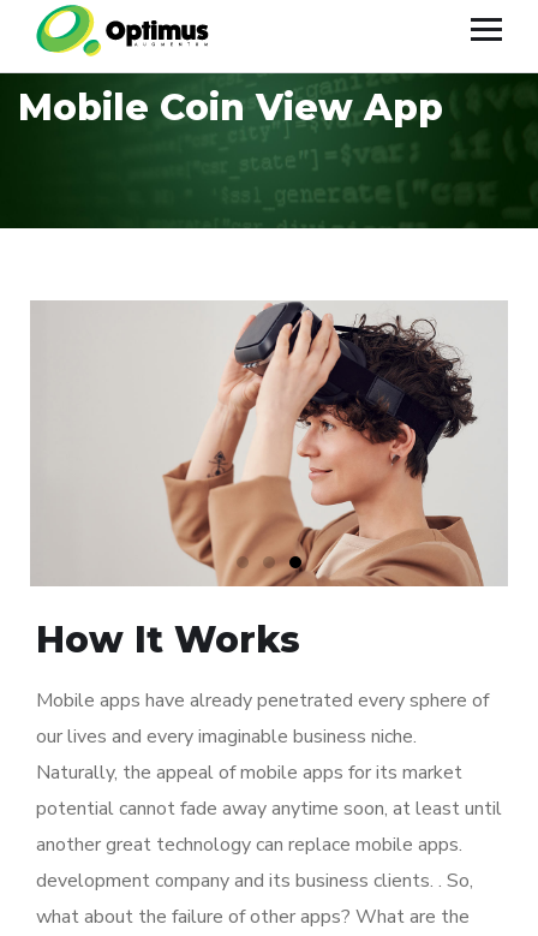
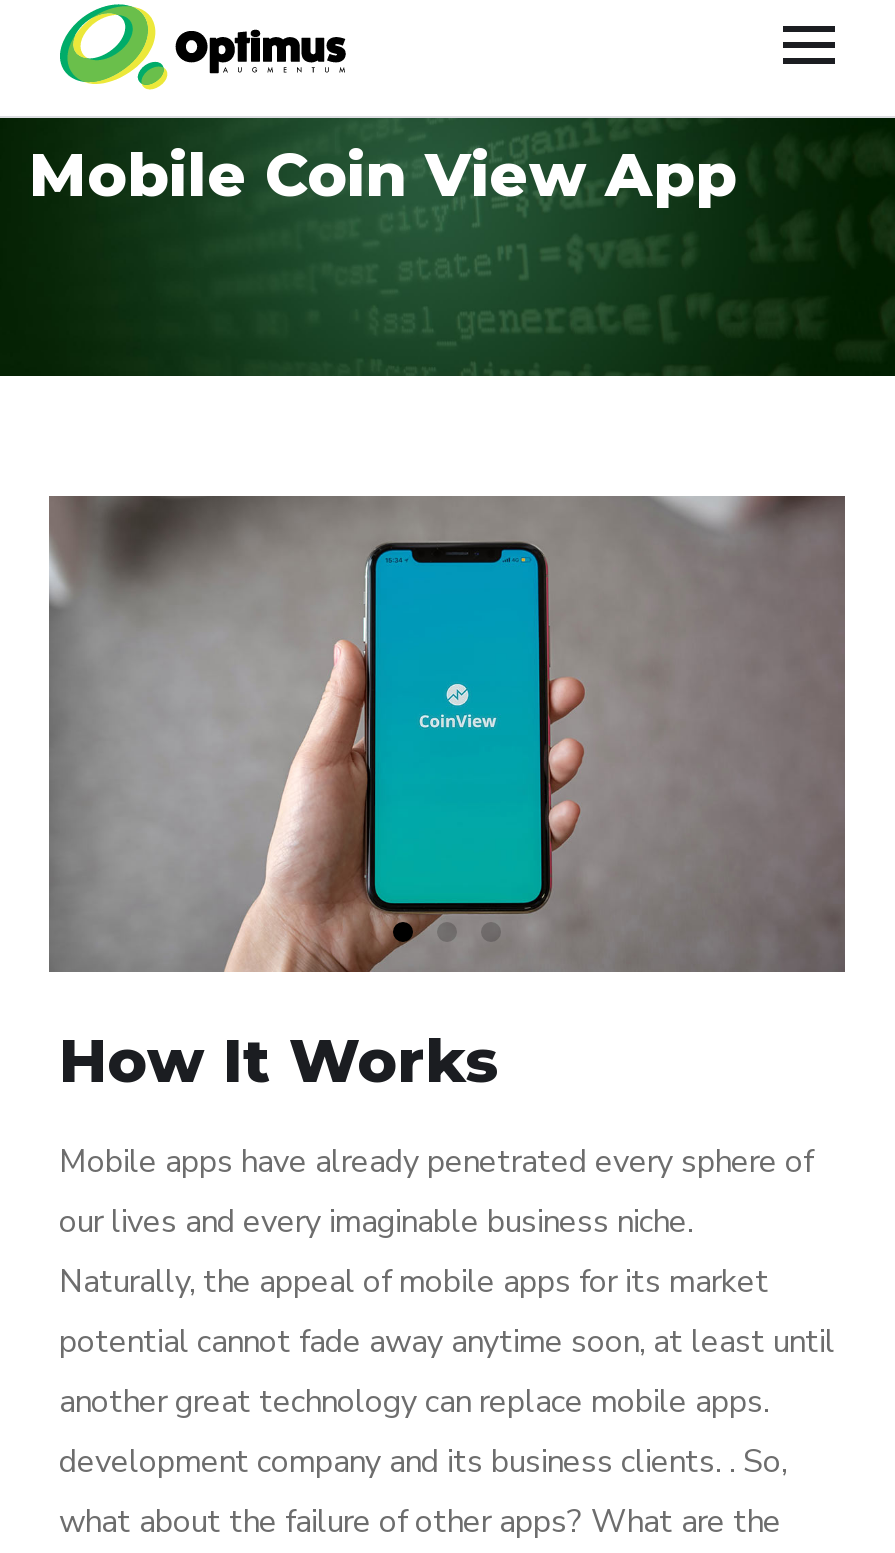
[31,300,507,586] [image] -> [49,494,845,974] [image]

